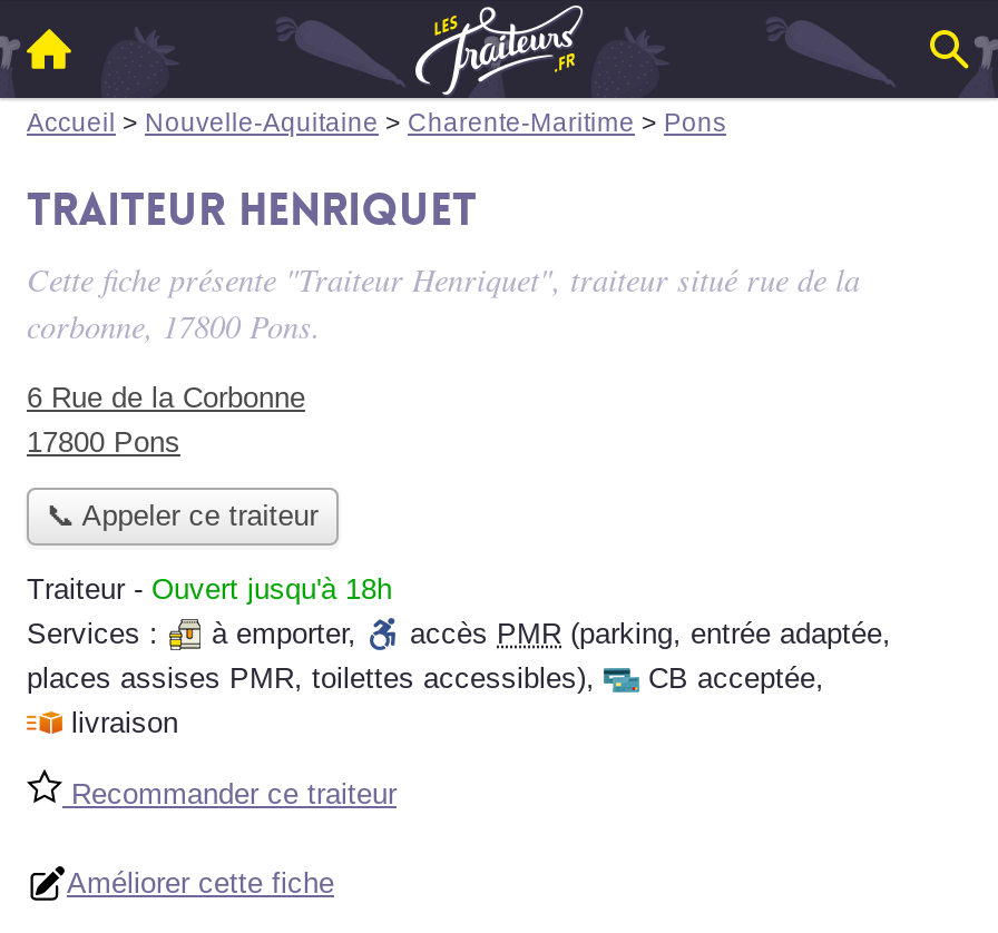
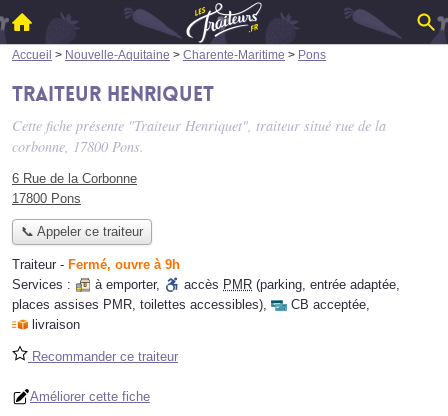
[27,573,392,607] Traiteur - Ouvert jusqu'à 18h -> [12,257,180,272] Traiteur - Fermé, ouvre à 9h

